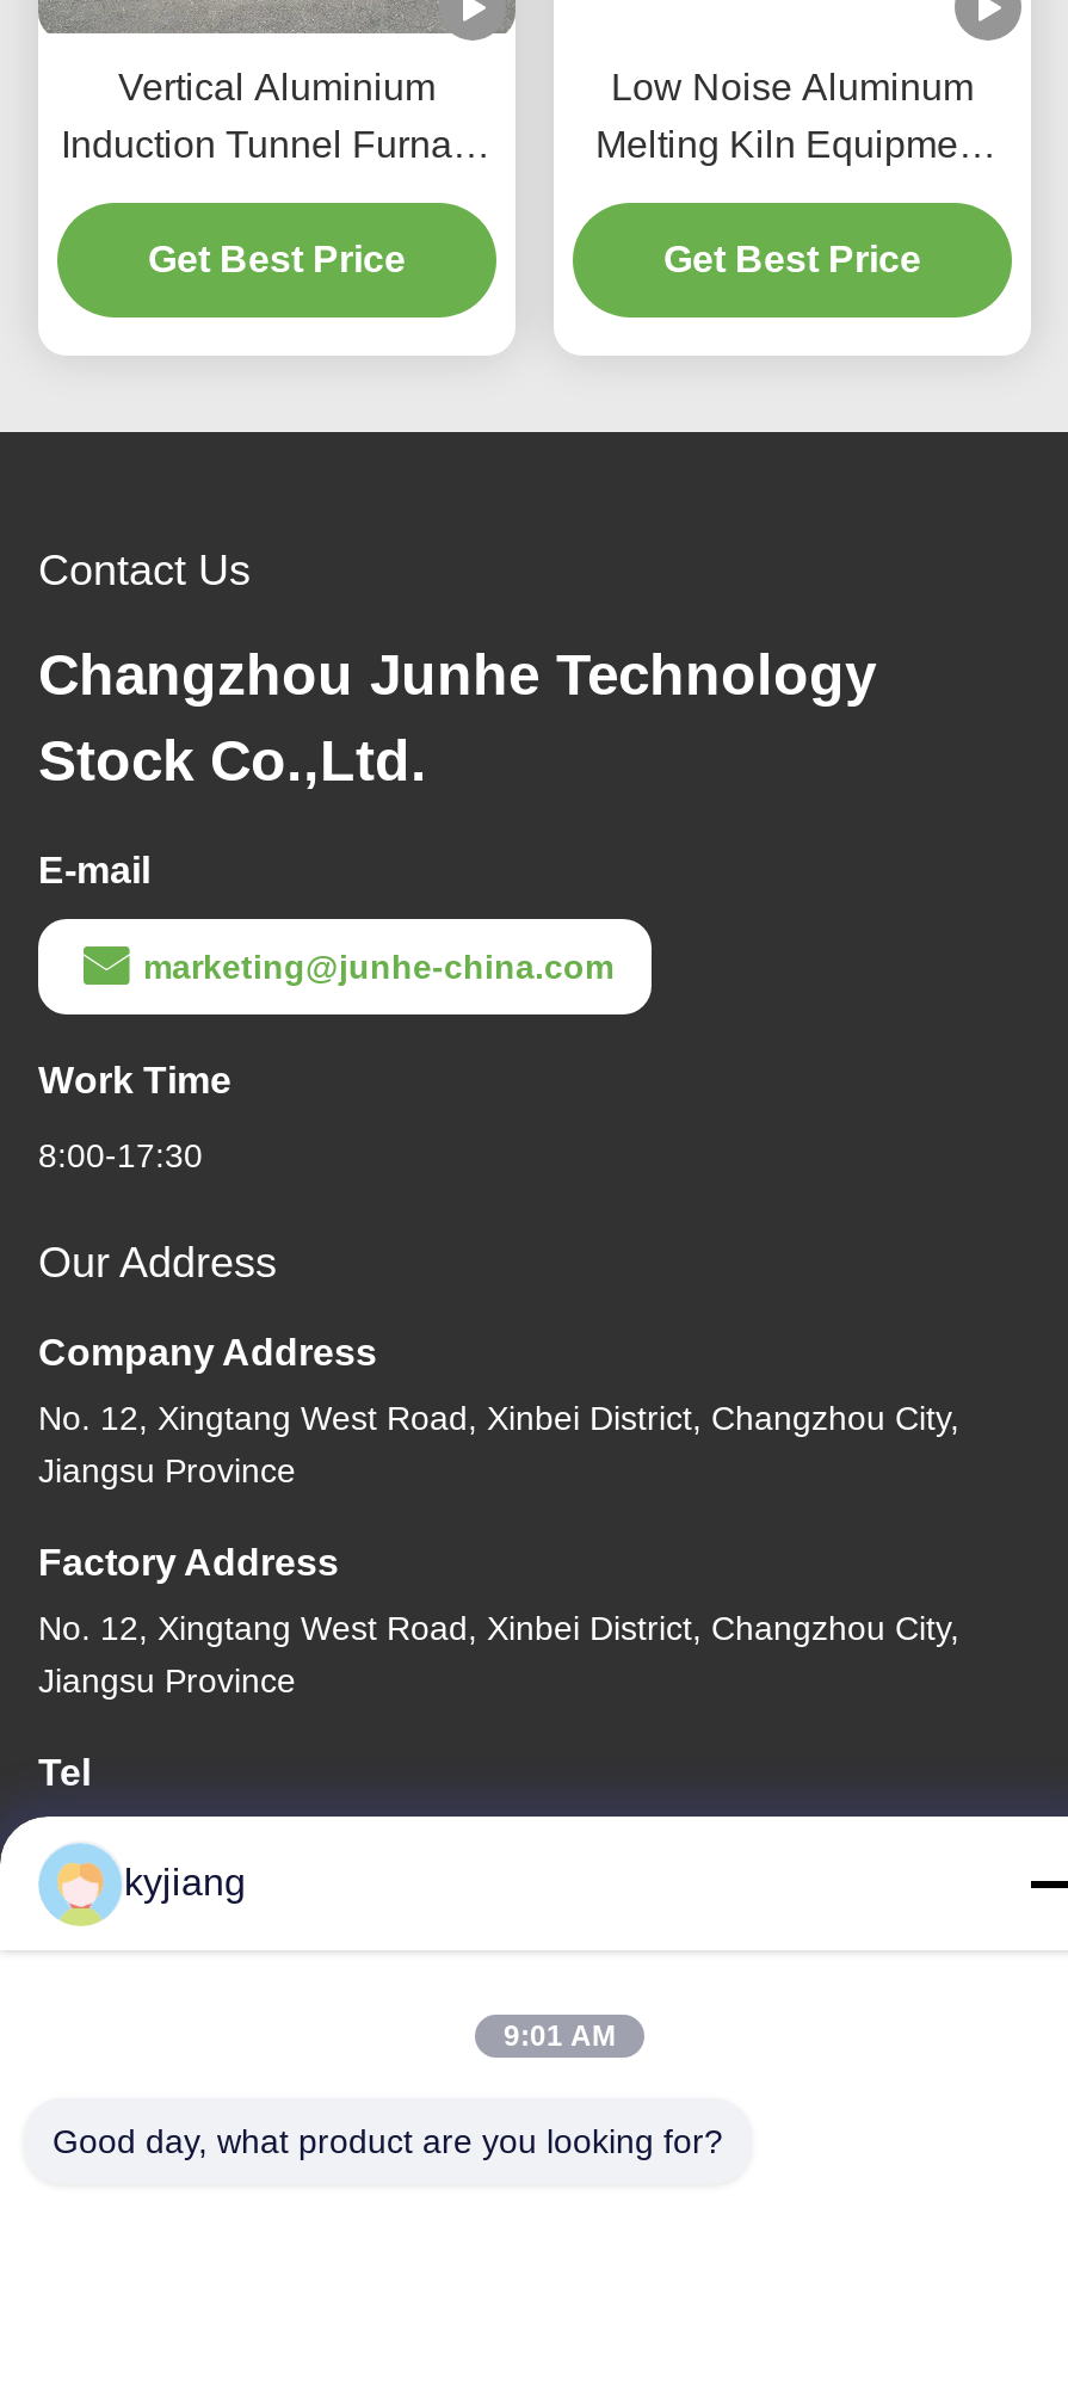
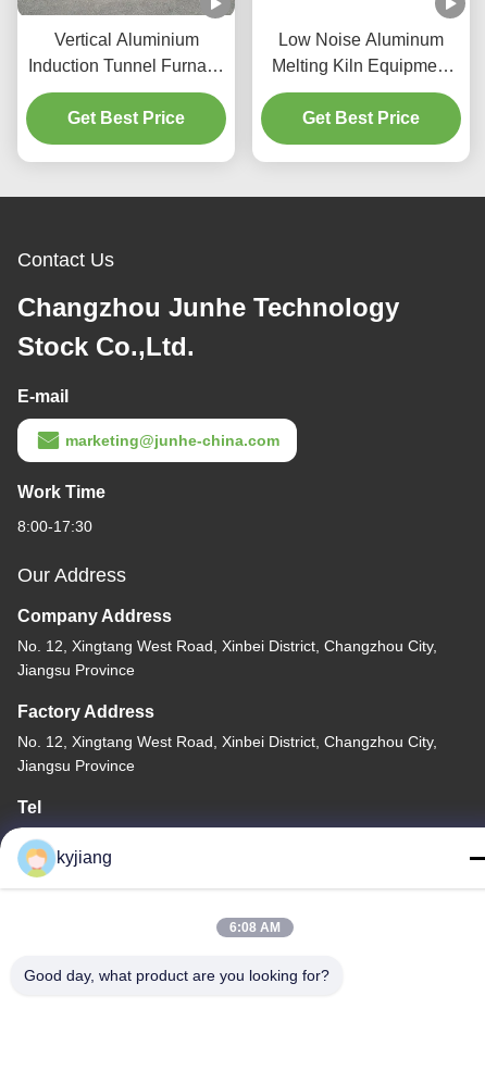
[504,2019,616,2053] 9:01 AM -> [229,920,281,935] 6:08 AM

